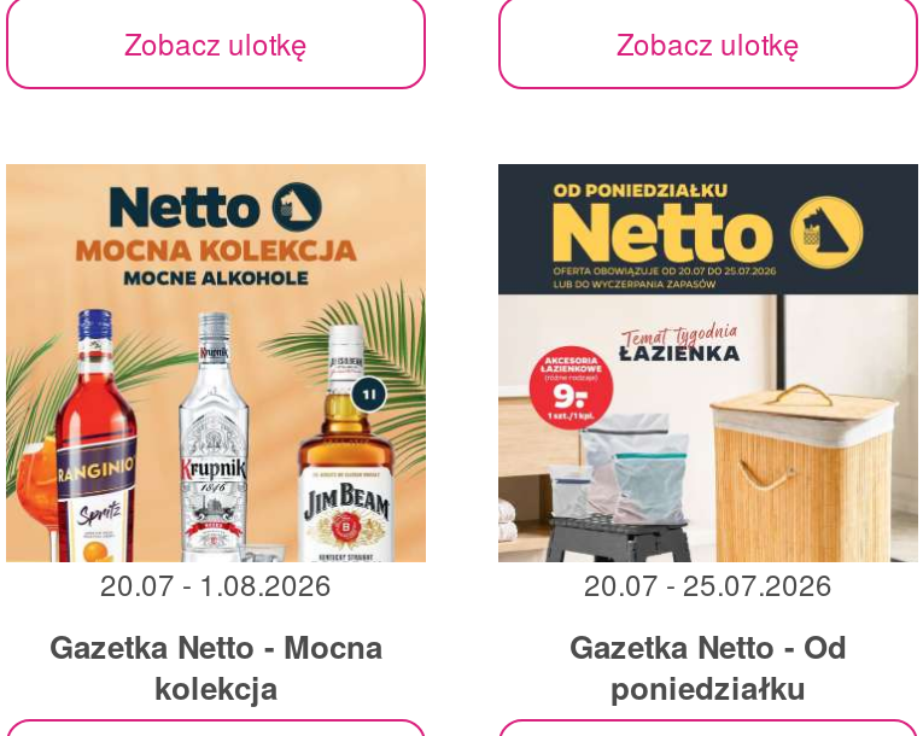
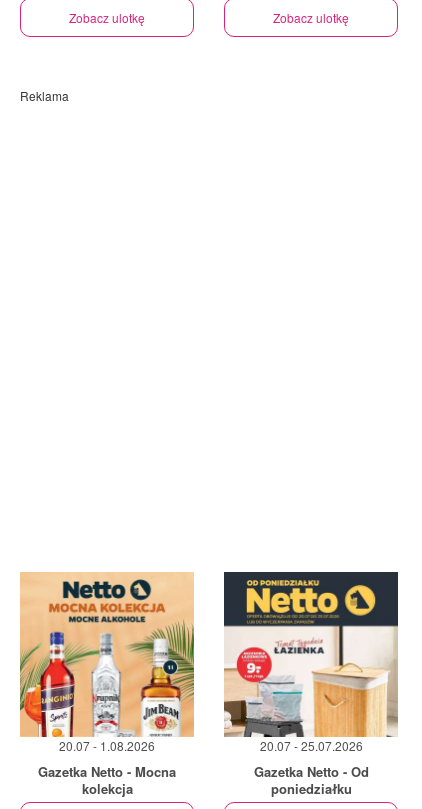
none -> [20,87,69,104] Reklama

